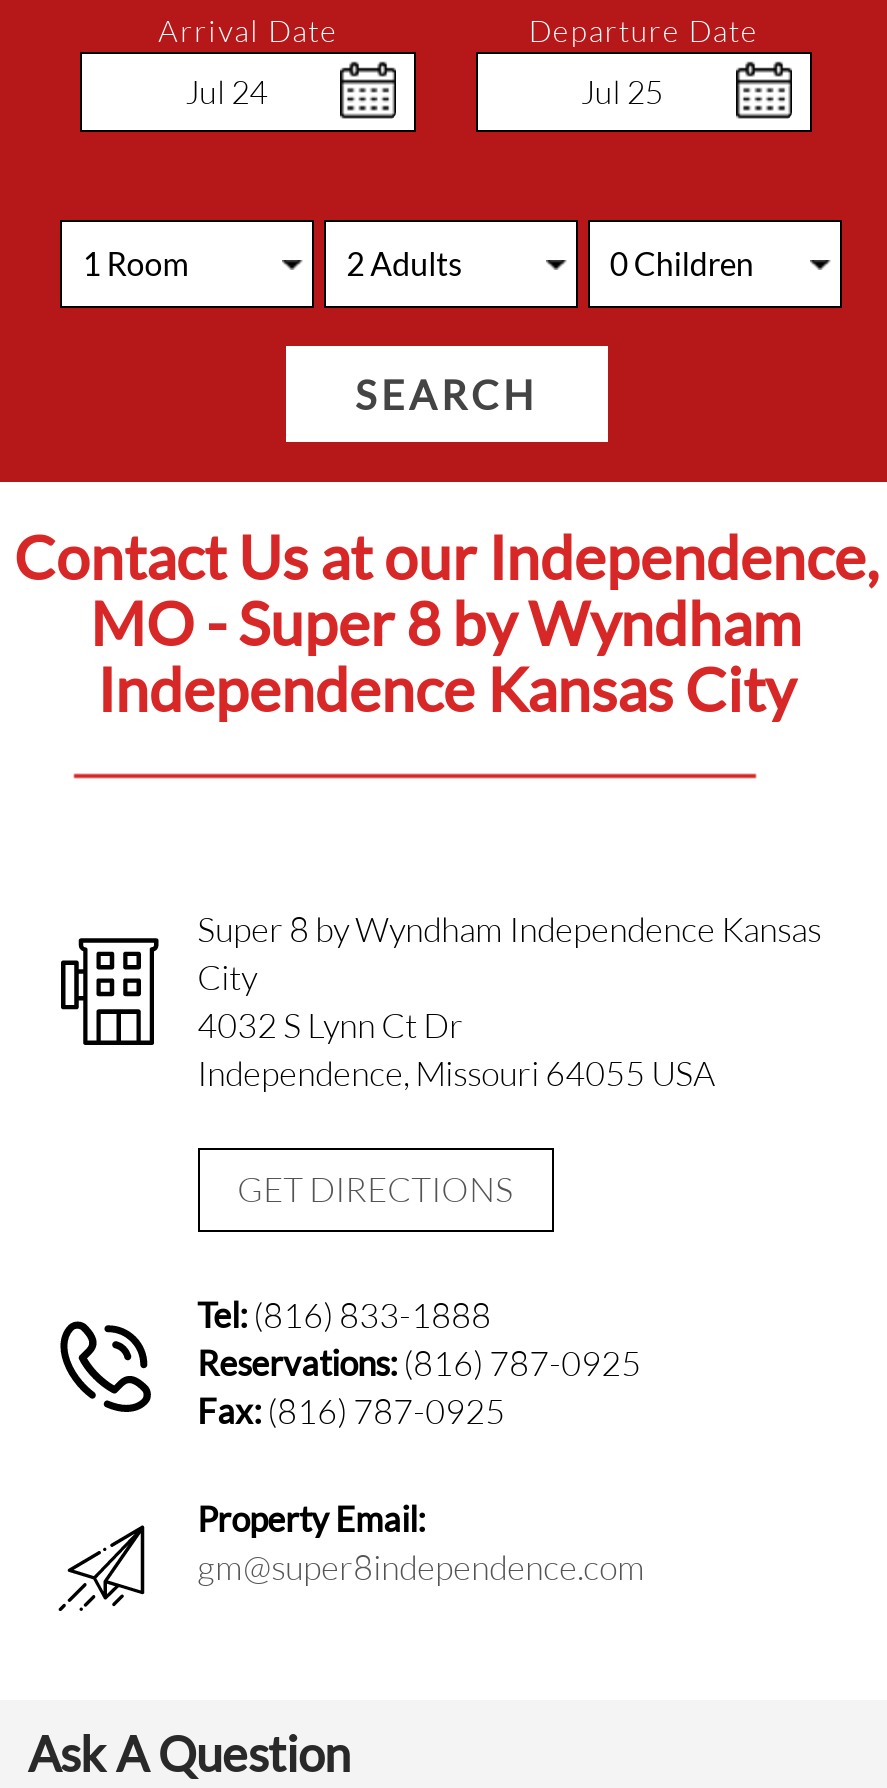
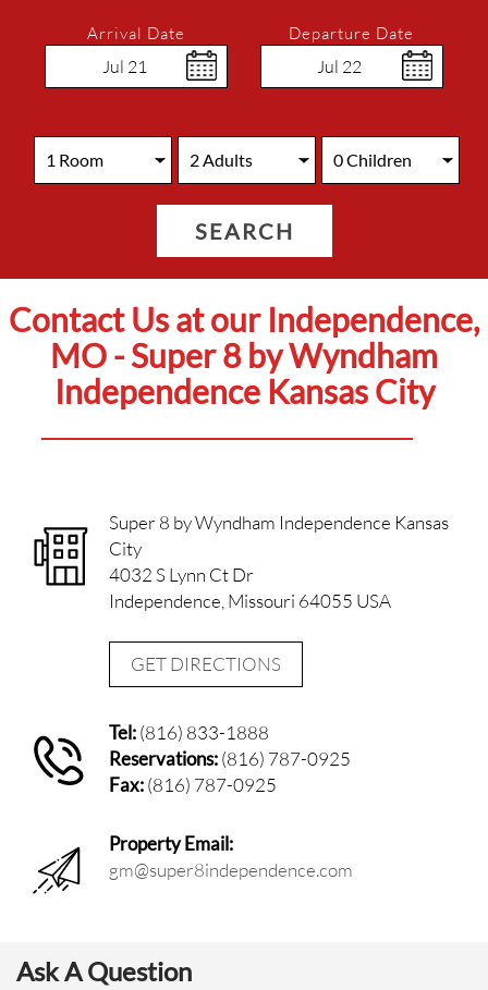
[185,72,267,112] Jul 24 -> [102,55,147,77] Jul 21
[581,72,663,112] Jul 25 -> [317,55,362,77] Jul 22

